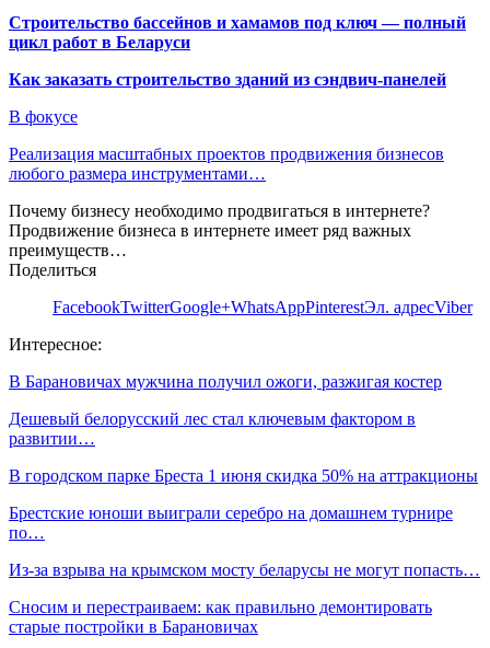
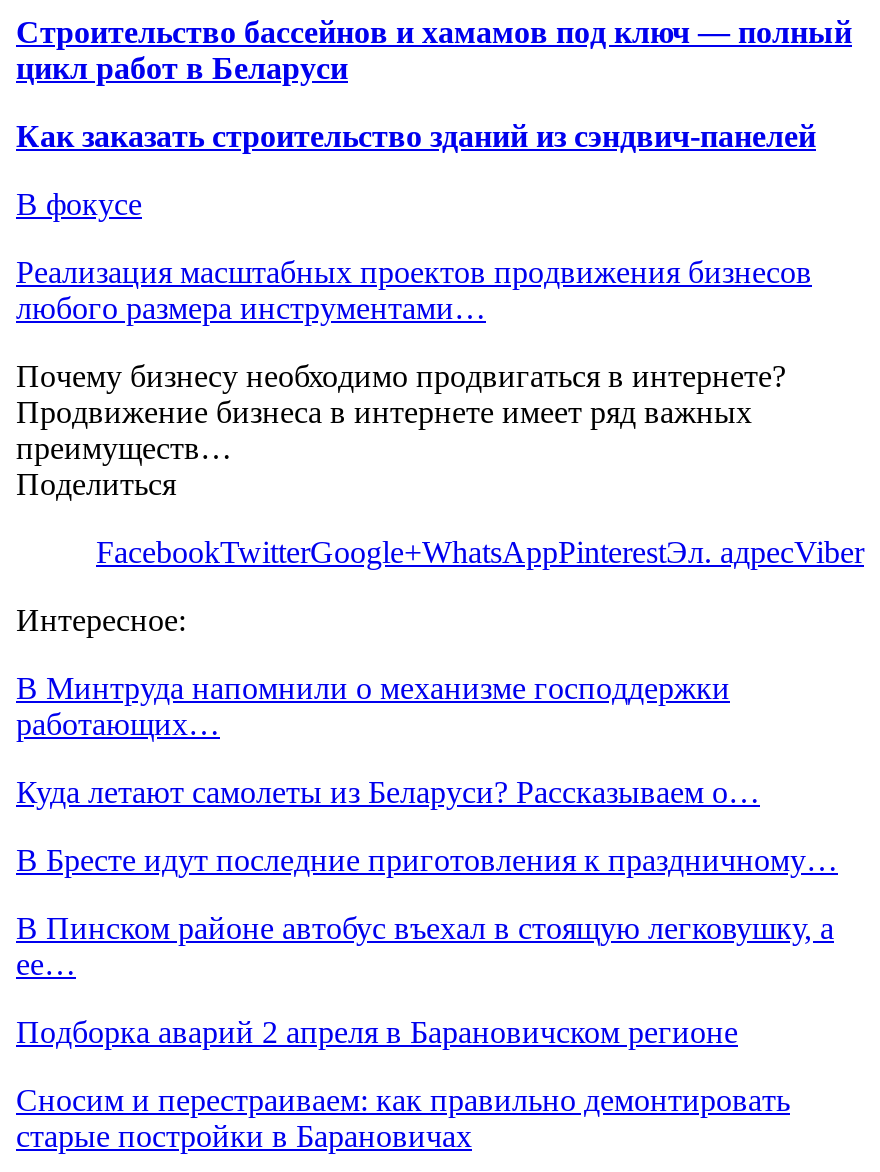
[9,372,442,391] В Барановичах мужчина получил ожоги, разжигая костер -> [16,671,730,741] В Минтруда напомнили о механизме господдержки | работающих…
[9,409,416,447] Дешевый белорусский лес стал ключевым фактором в | развитии… -> [16,775,760,809] Куда летают самолеты из Беларуси? Рассказываем о…
[9,466,478,485] В городском парке Бреста 1 июня скидка 50% на аттракционы -> [16,843,838,877] В Бресте идут последние приготовления к праздничному…
[9,503,453,542] Брестские юноши выиграли серебро на домашнем турнире | по… -> [16,911,834,981] В Пинском районе автобус въехал в стоящую легковушку, а | ее…
[9,560,480,579] Из-за взрыва на крымском мосту беларусы не могут попасть… -> [16,1015,738,1049] Подборка аварий 2 апреля в Барановичском регионе

